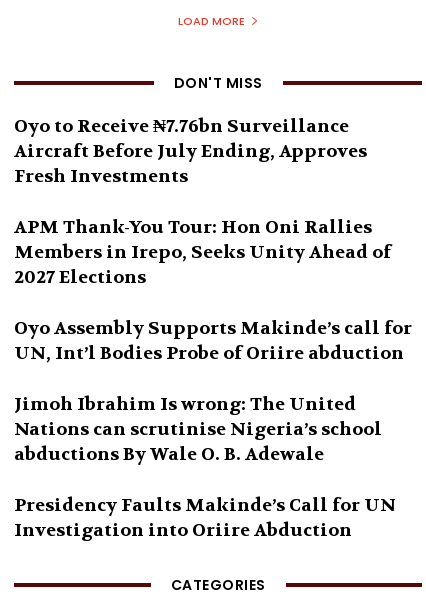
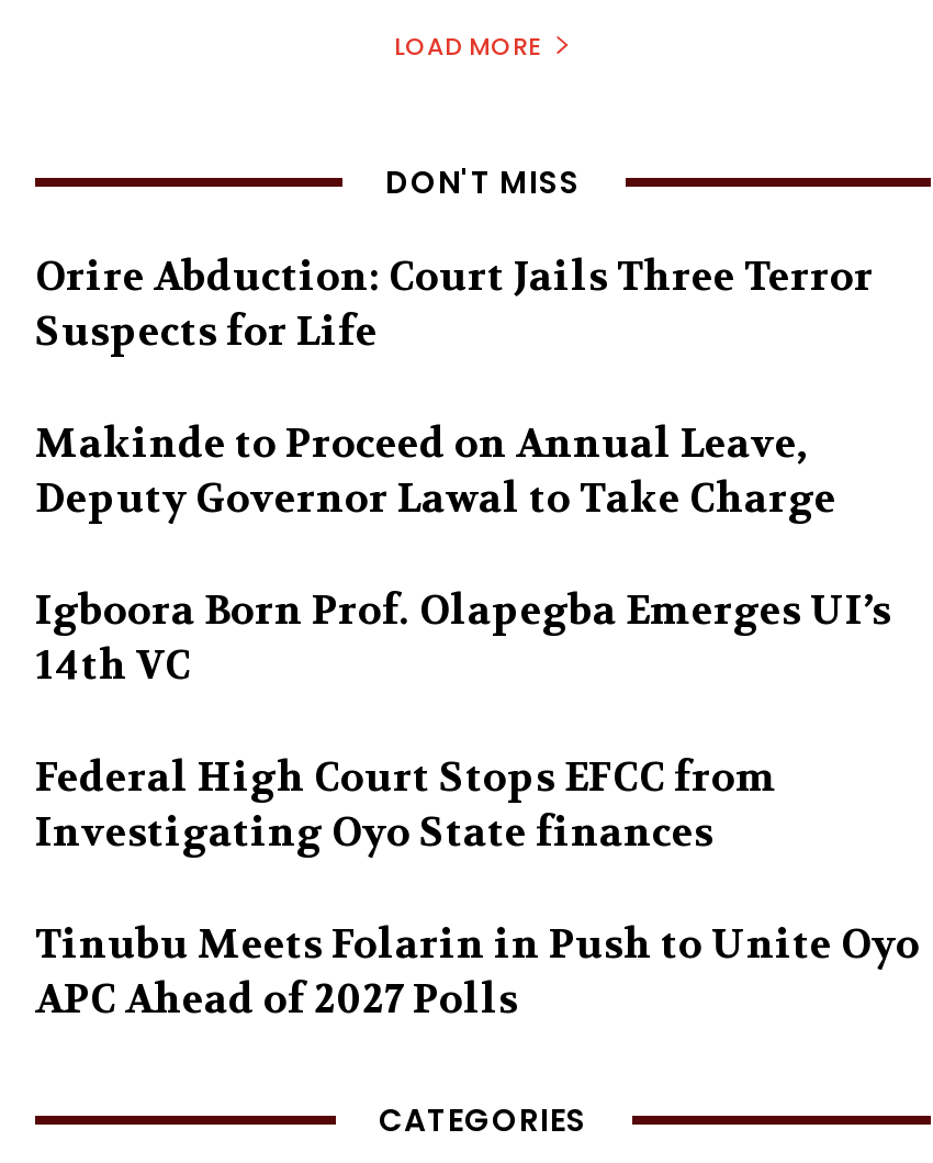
[14,115,367,188] Oyo to Receive ₦7.76bn Surveillance | Aircraft Before July Ending, Approves | Fresh Investments -> [35,253,874,358] Orire Abduction: Court Jails Three Terror | Suspects for Life
[14,216,391,289] APM Thank-You Tour: Hon Oni Rallies | Members in Irepo, Seeks Unity Ahead of | 2027 Elections -> [35,420,836,525] Makinde to Proceed on Annual Leave, | Deputy Governor Lawal to Take Charge
[14,317,412,365] Oyo Assembly Supports Makinde’s call for | UN, Int’l Bodies Probe of Oriire abduction -> [35,587,891,692] Igboora Born Prof. Olapegba Emerges UI’s | 14th VC
[14,393,382,466] Jimoh Ibrahim Is wrong: The United | Nations can scrutinise Nigeria’s school | abductions By Wale O. B. Adewale -> [35,754,777,859] Federal High Court Stops EFCC from | Investigating Oyo State finances
[14,494,396,542] Presidency Faults Makinde’s Call for UN | Investigation into Oriire Abduction -> [35,921,920,1026] Tinubu Meets Folarin in Push to Unite Oyo | APC Ahead of 2027 Polls

